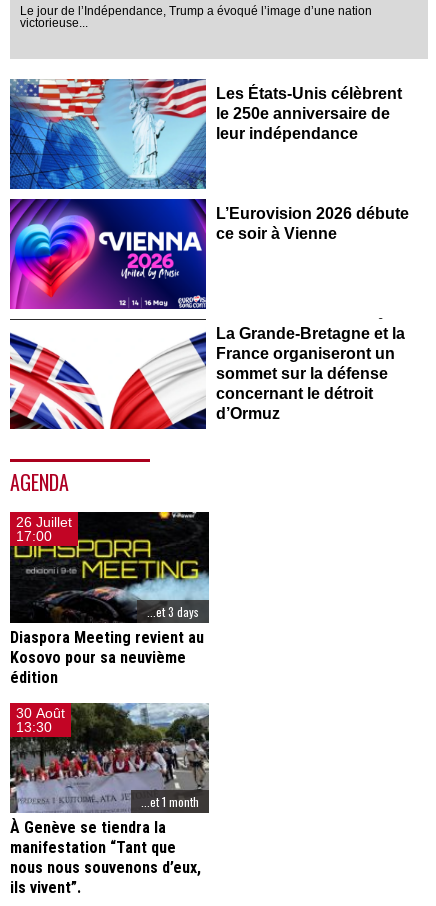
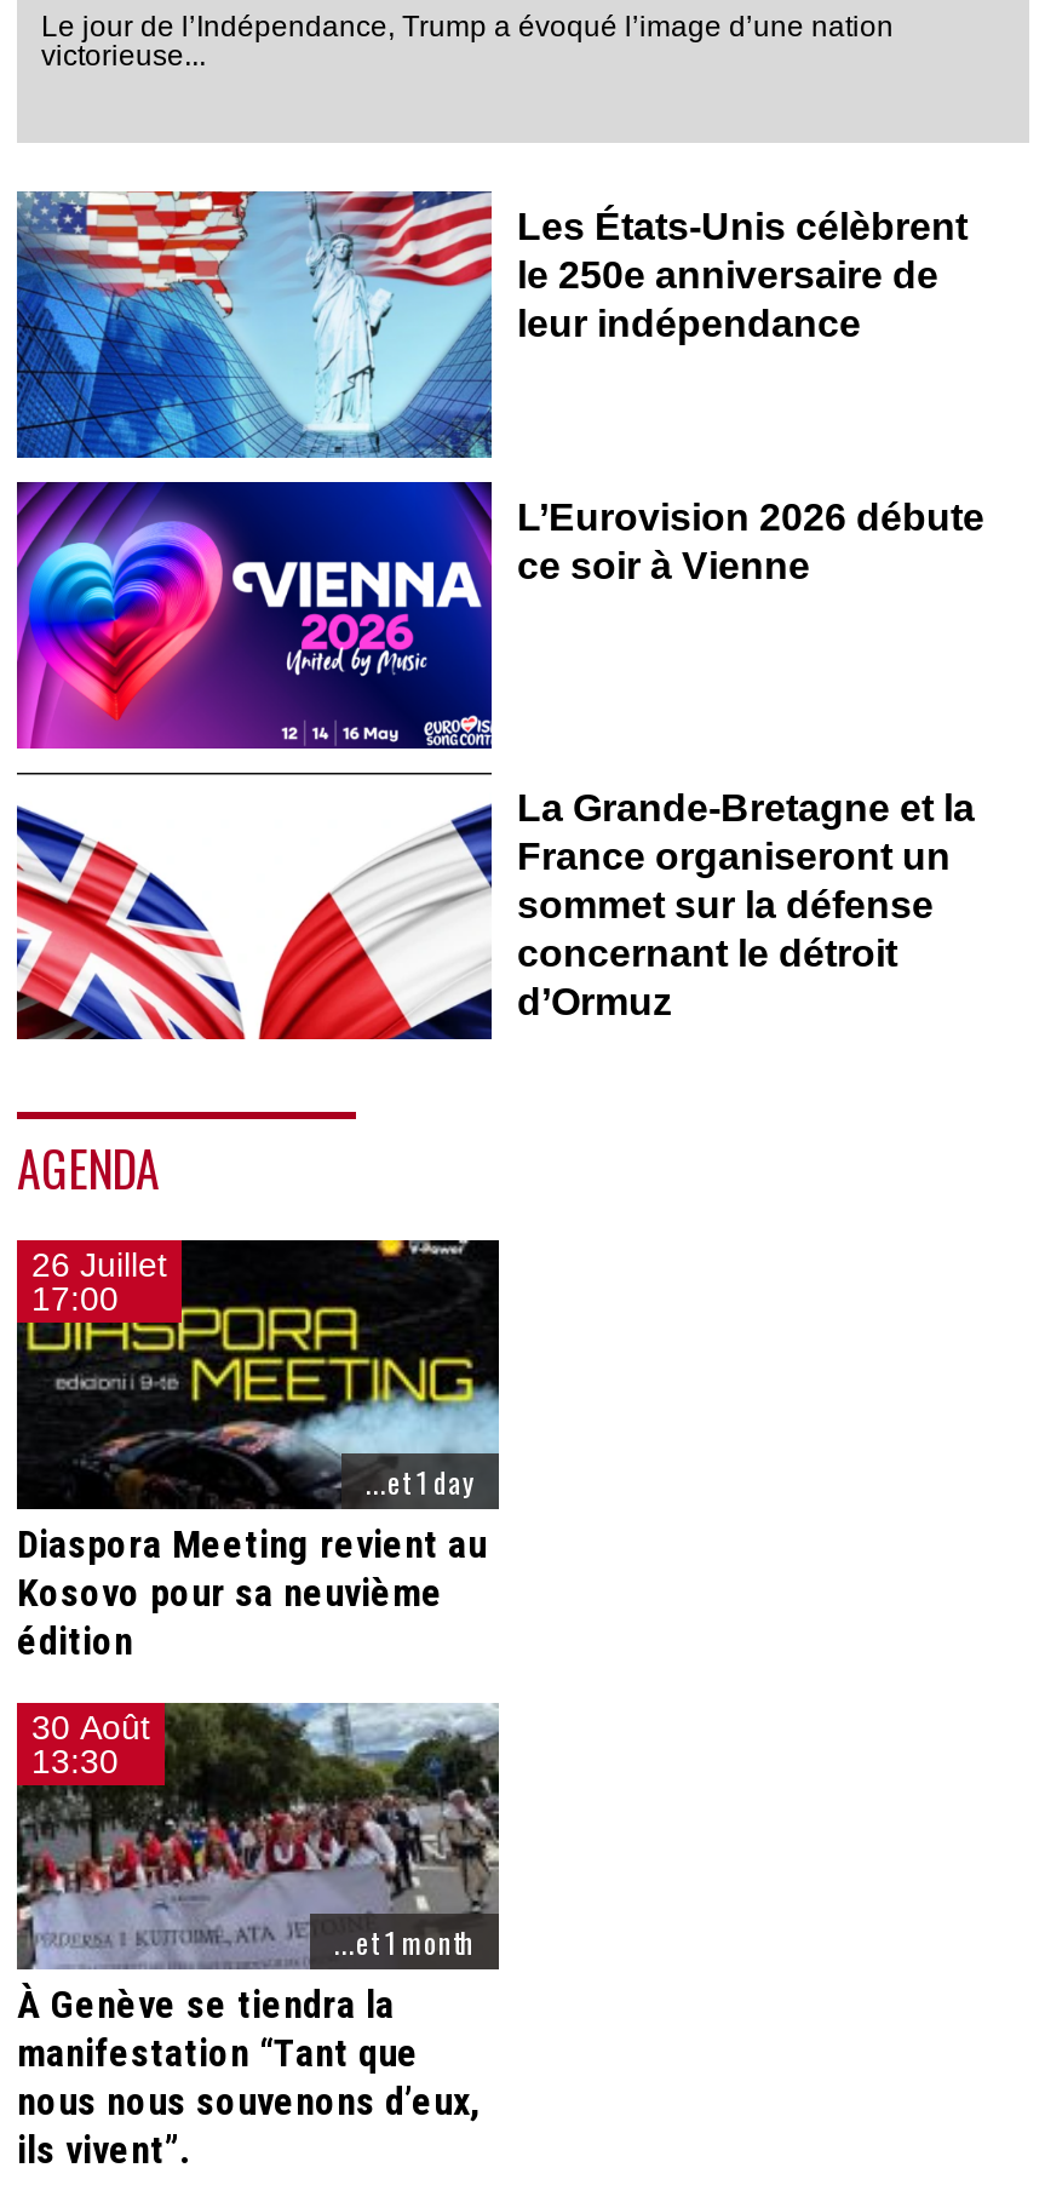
[147,603,199,620] ...et 3 days -> [366,1460,475,1501] ...et 1 day

